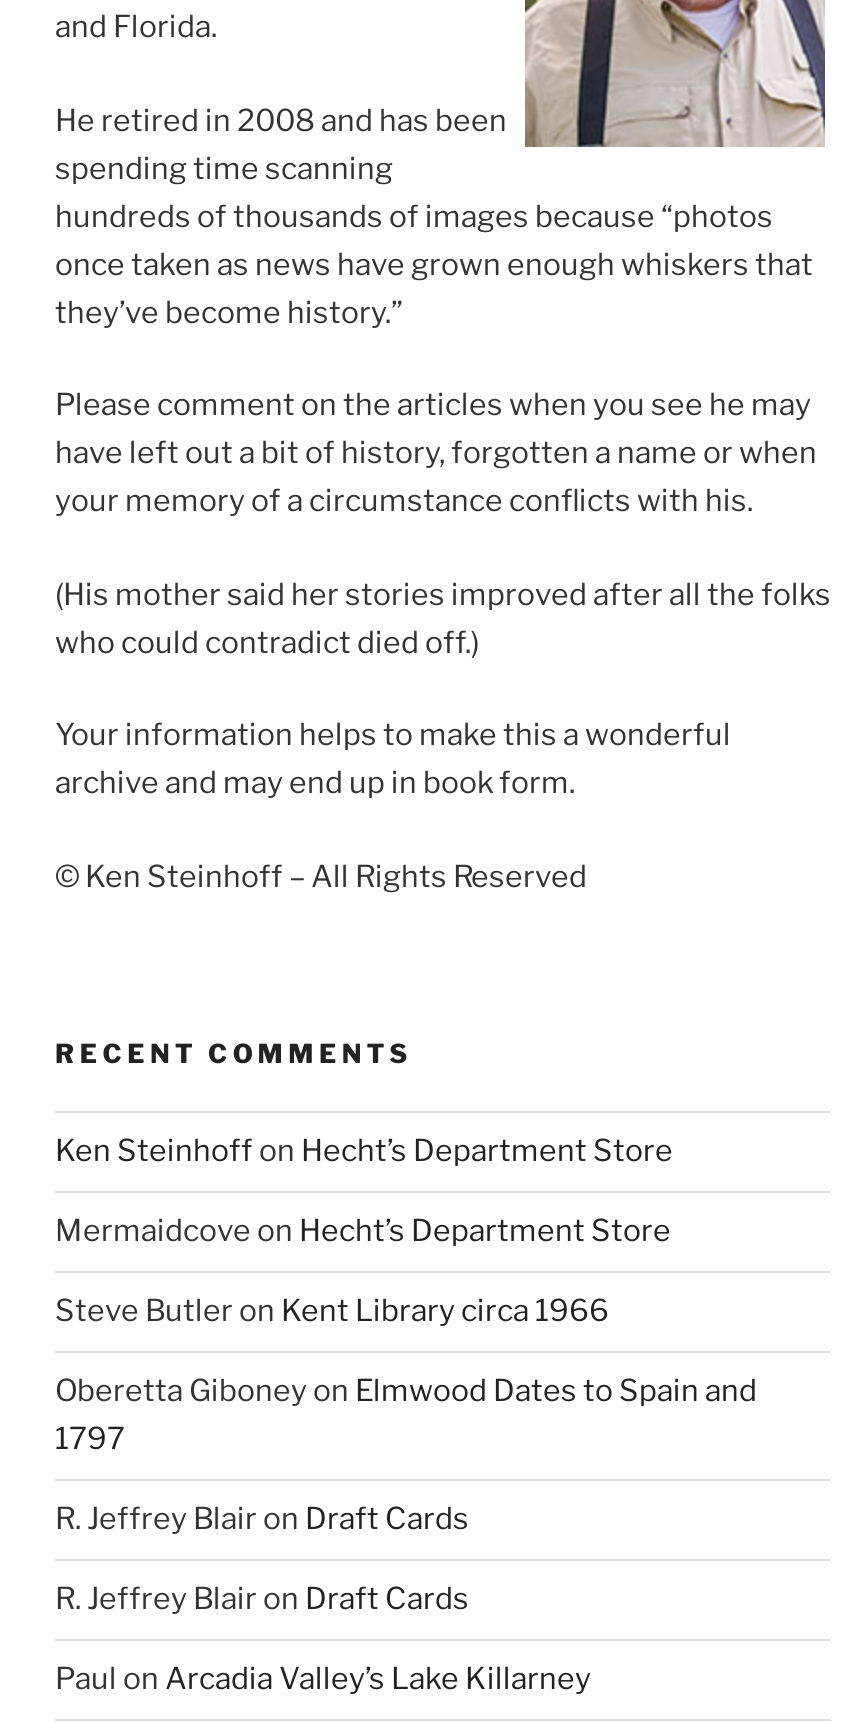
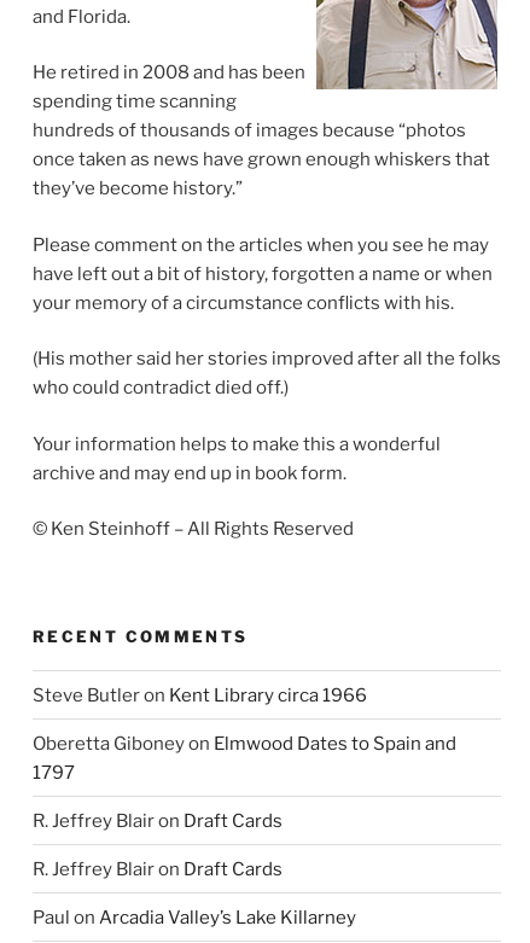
[55,1134,673,1250] Ken Steinhoff on Hecht’s Department Store | Mermaidcove on Hecht’s Department Store -> none

